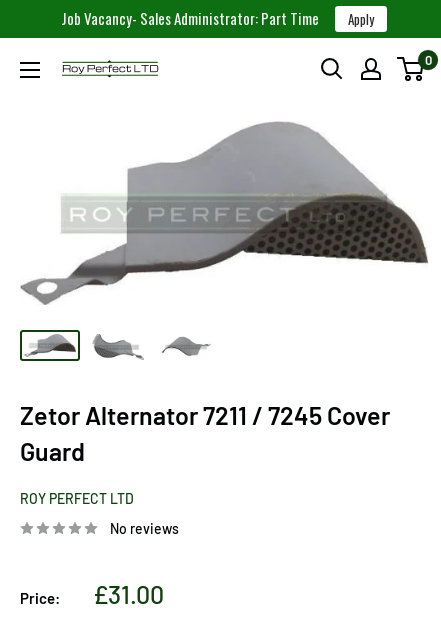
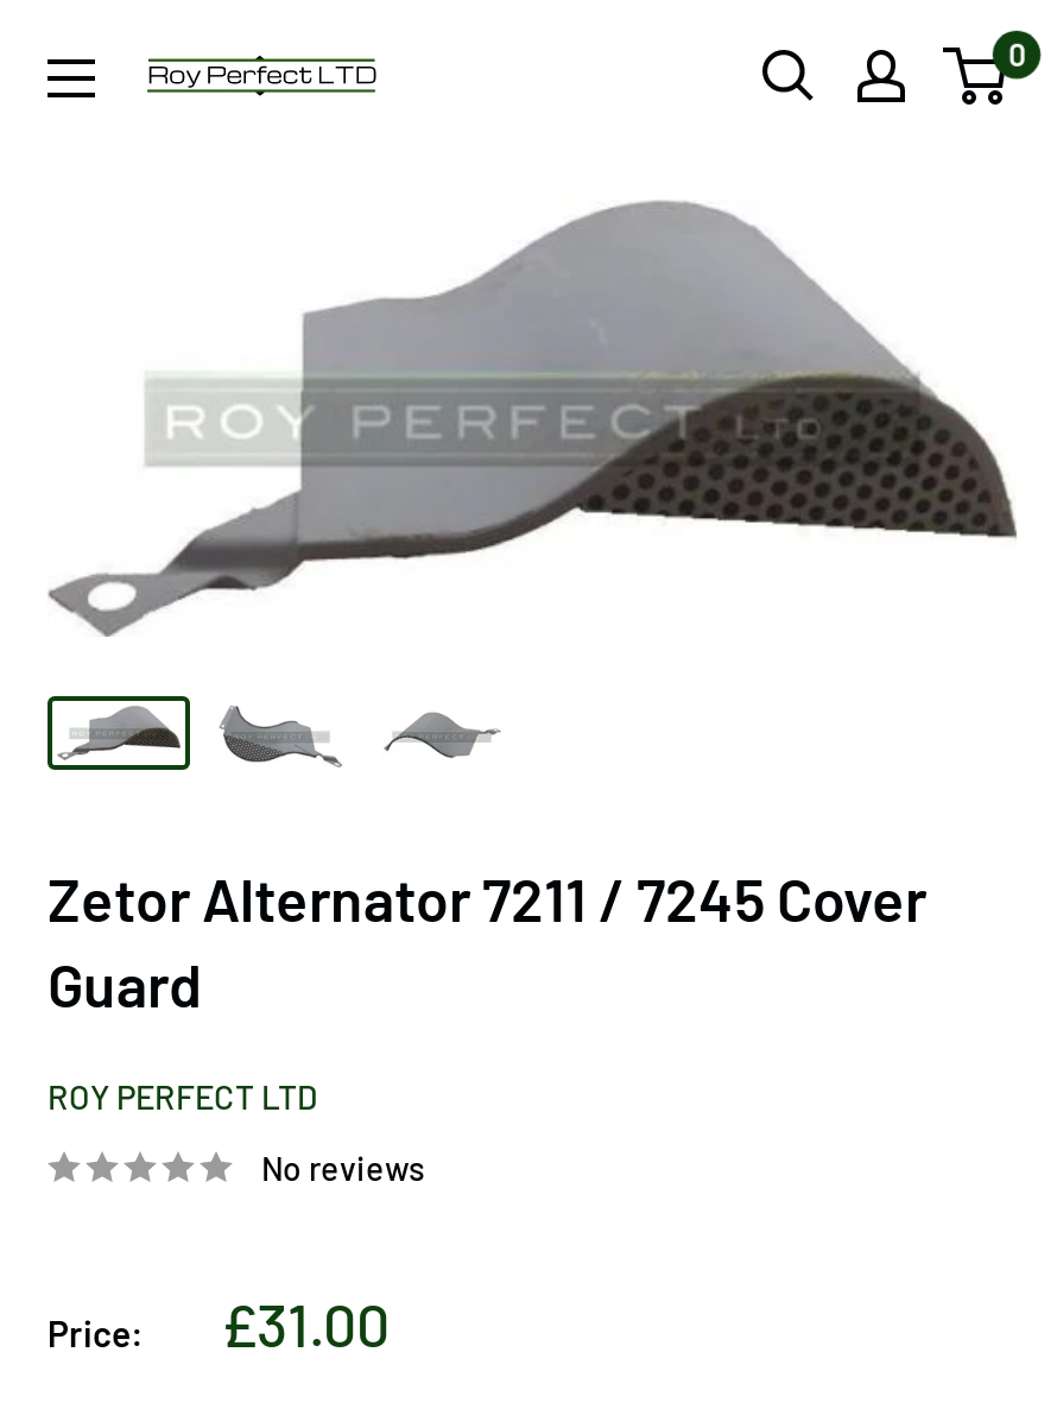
[61,7,374,29] Job Vacancy- Sales Administrator: Part Time | Apply -> none

